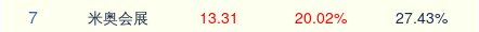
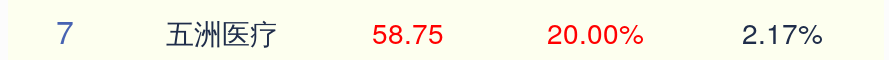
[88,6,448,28] 米奥会展 | 13.31 | 20.02% | 27.43% -> [166,12,822,52] 五洲医疗 | 58.75 | 20.00% | 2.17%

